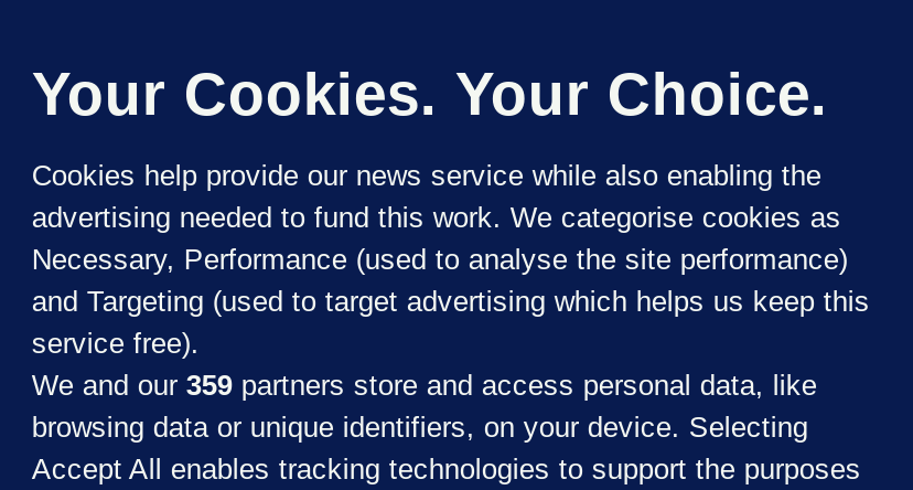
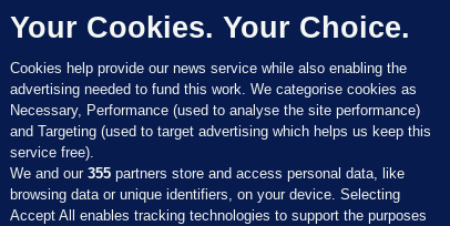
[32,369,817,402] We and our 359 partners store and access personal data, like -> [10,165,405,182] We and our 355 partners store and access personal data, like

